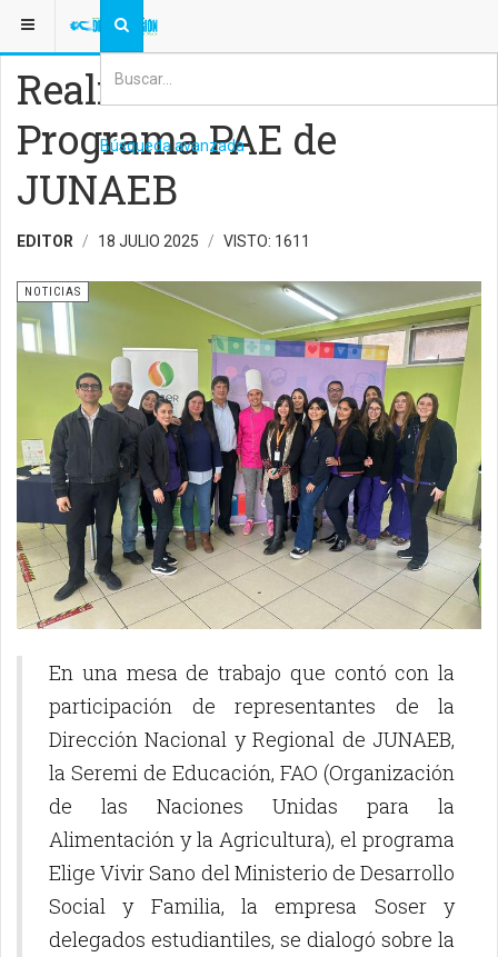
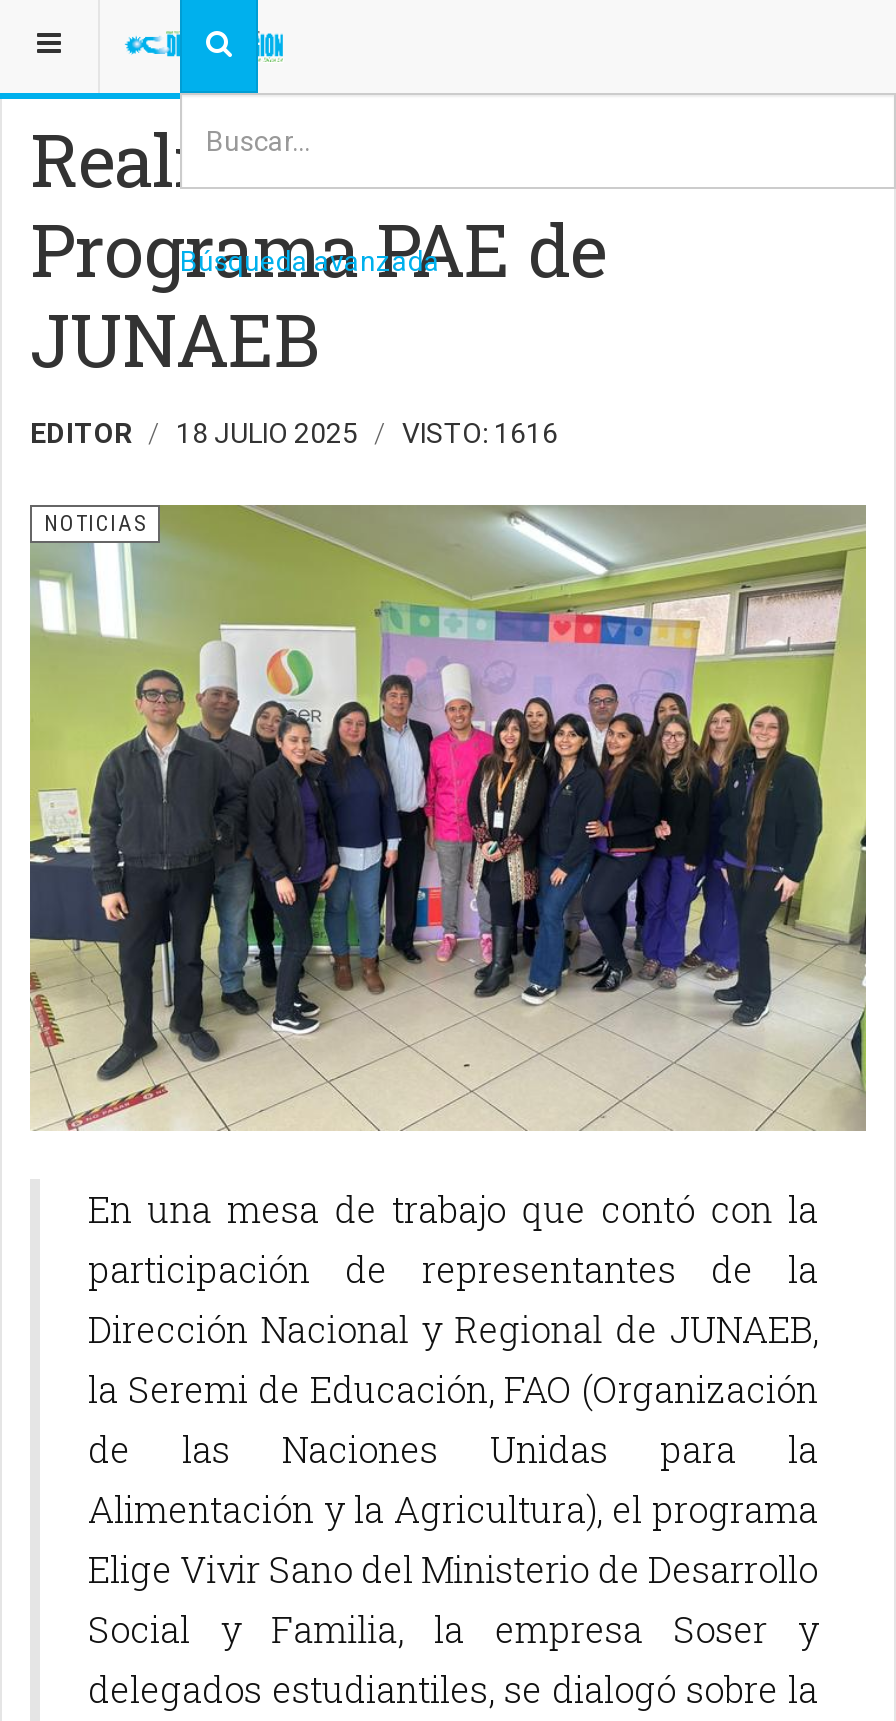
[17,232,310,250] EDITOR 18 JULIO 2025 VISTO: 1611 -> [30,417,558,449] EDITOR 18 JULIO 2025 VISTO: 1616

